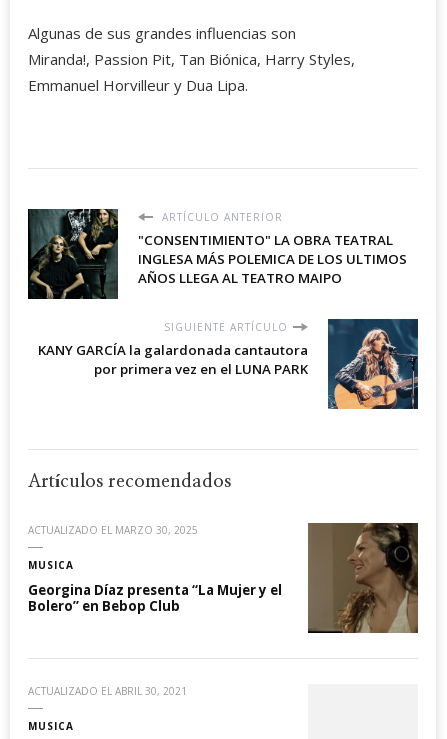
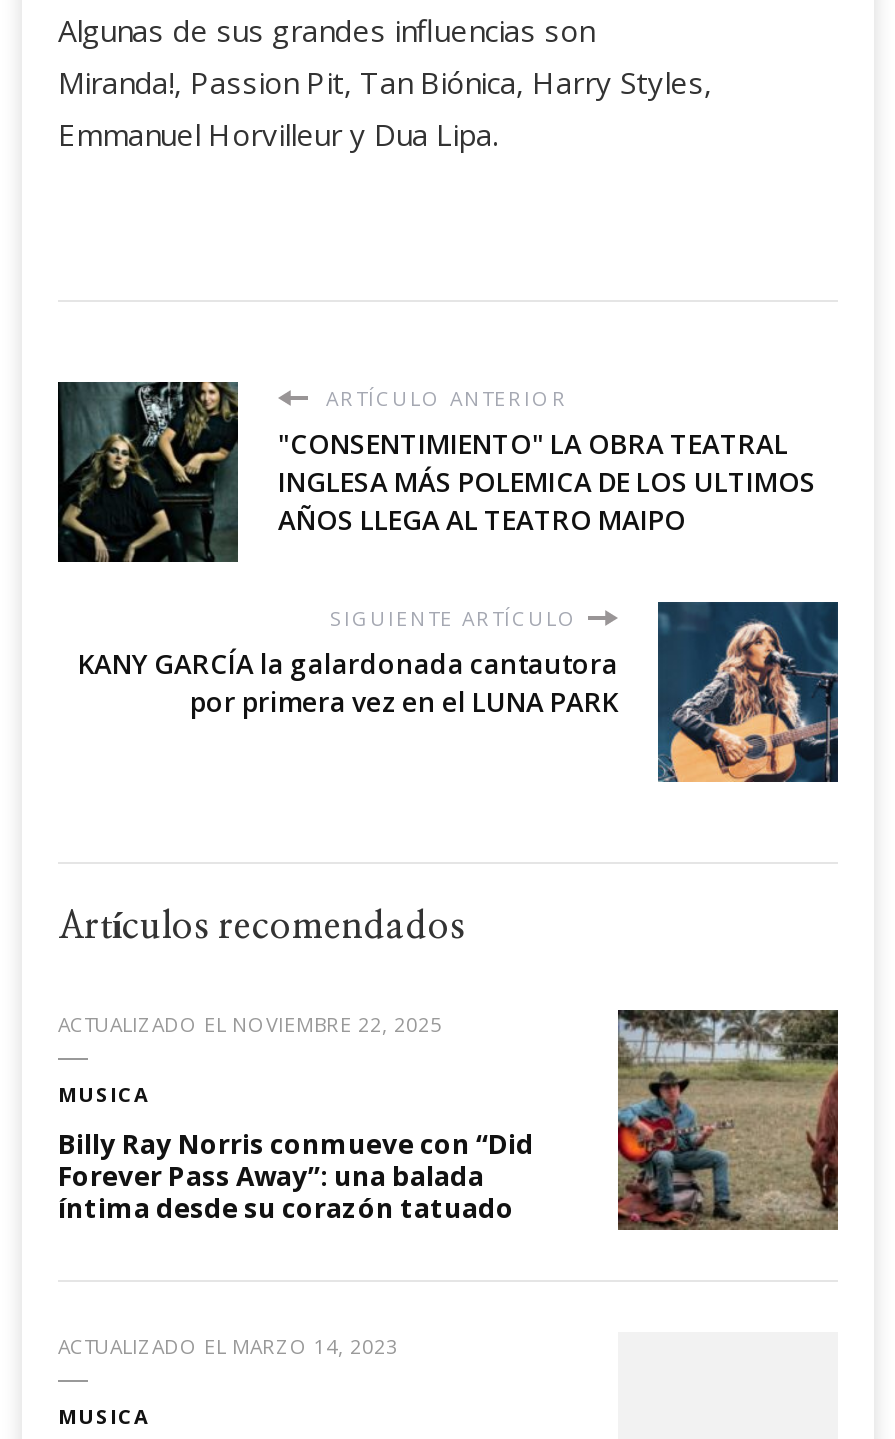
[28,523,198,537] ACTUALIZADO EL MARZO 30, 2025 -> [58,1010,442,1038] ACTUALIZADO EL NOVIEMBRE 22, 2025
[307,523,418,633] [image] -> [616,1008,838,1230] [image]
[28,581,282,615] Georgina Díaz presenta “La Mujer y el | Bolero” en Bebop Club -> [58,1126,534,1226] Billy Ray Norris conmueve con “Did | Forever Pass Away”: una balada | íntima desde su corazón tatuado
[28,684,187,698] ACTUALIZADO EL ABRIL 30, 2021 -> [58,1332,398,1360] ACTUALIZADO EL MARZO 14, 2023

